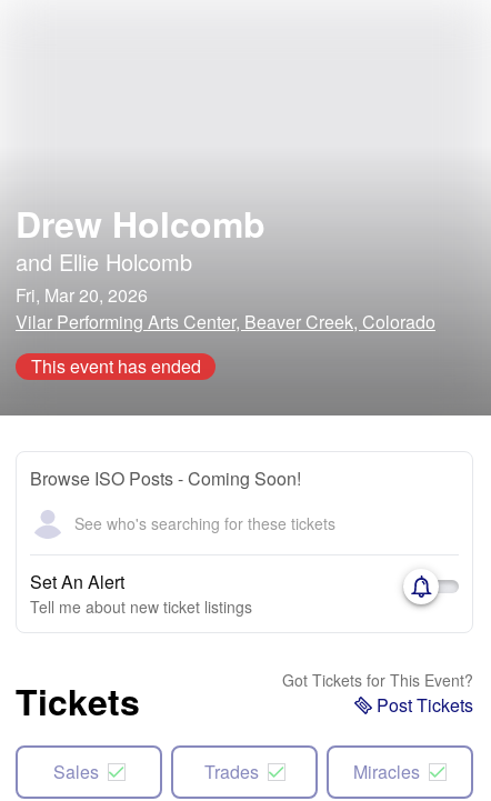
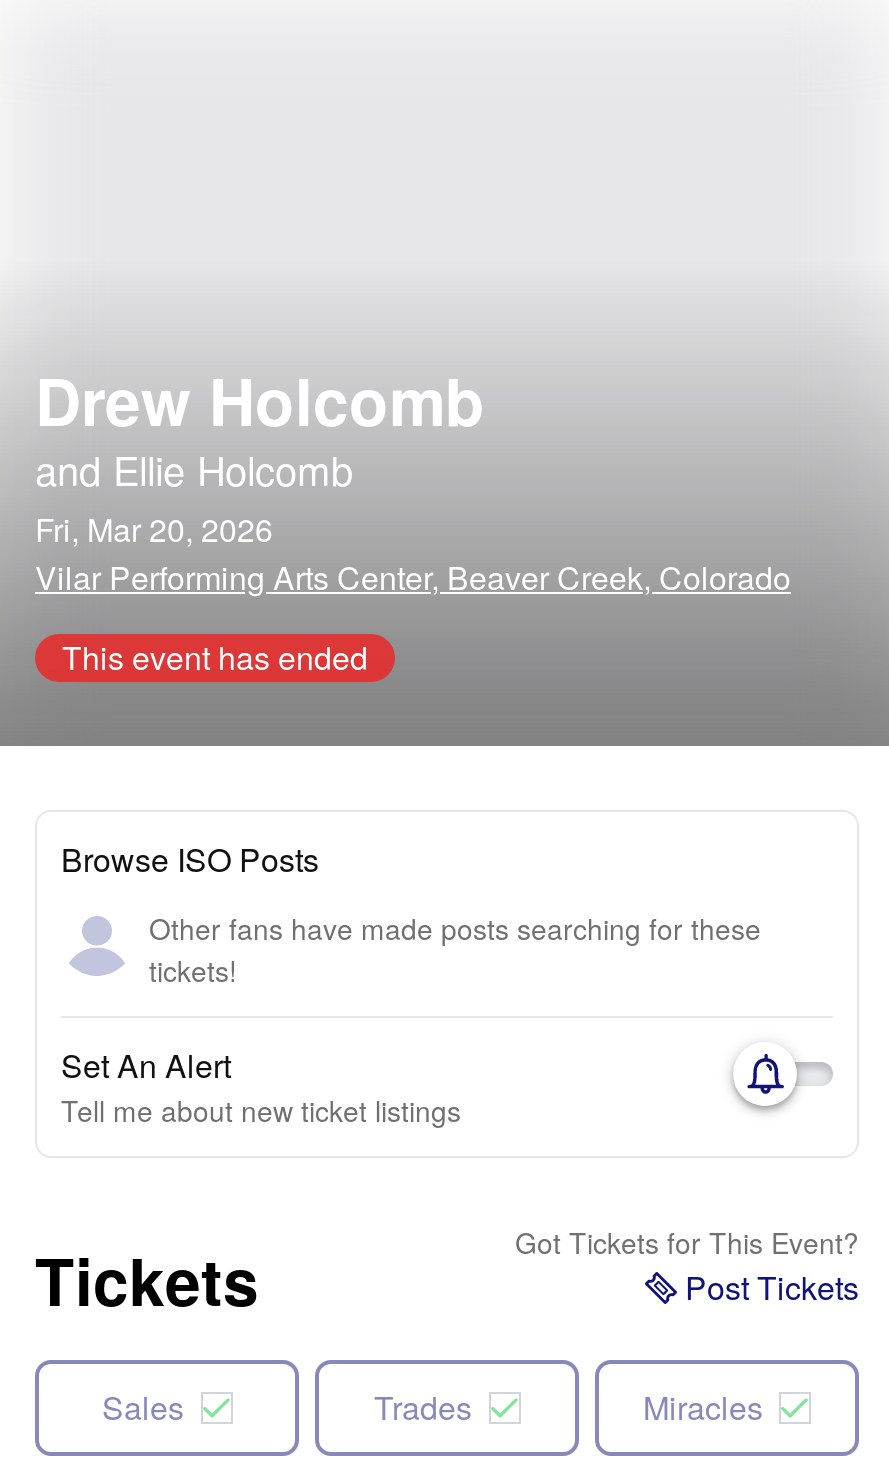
[30,465,301,491] Browse ISO Posts - Coming Soon! -> [61,836,319,882] Browse ISO Posts
[74,512,335,534] See who's searching for these tickets -> [149,908,761,990] Other fans have made posts searching for these | tickets!

